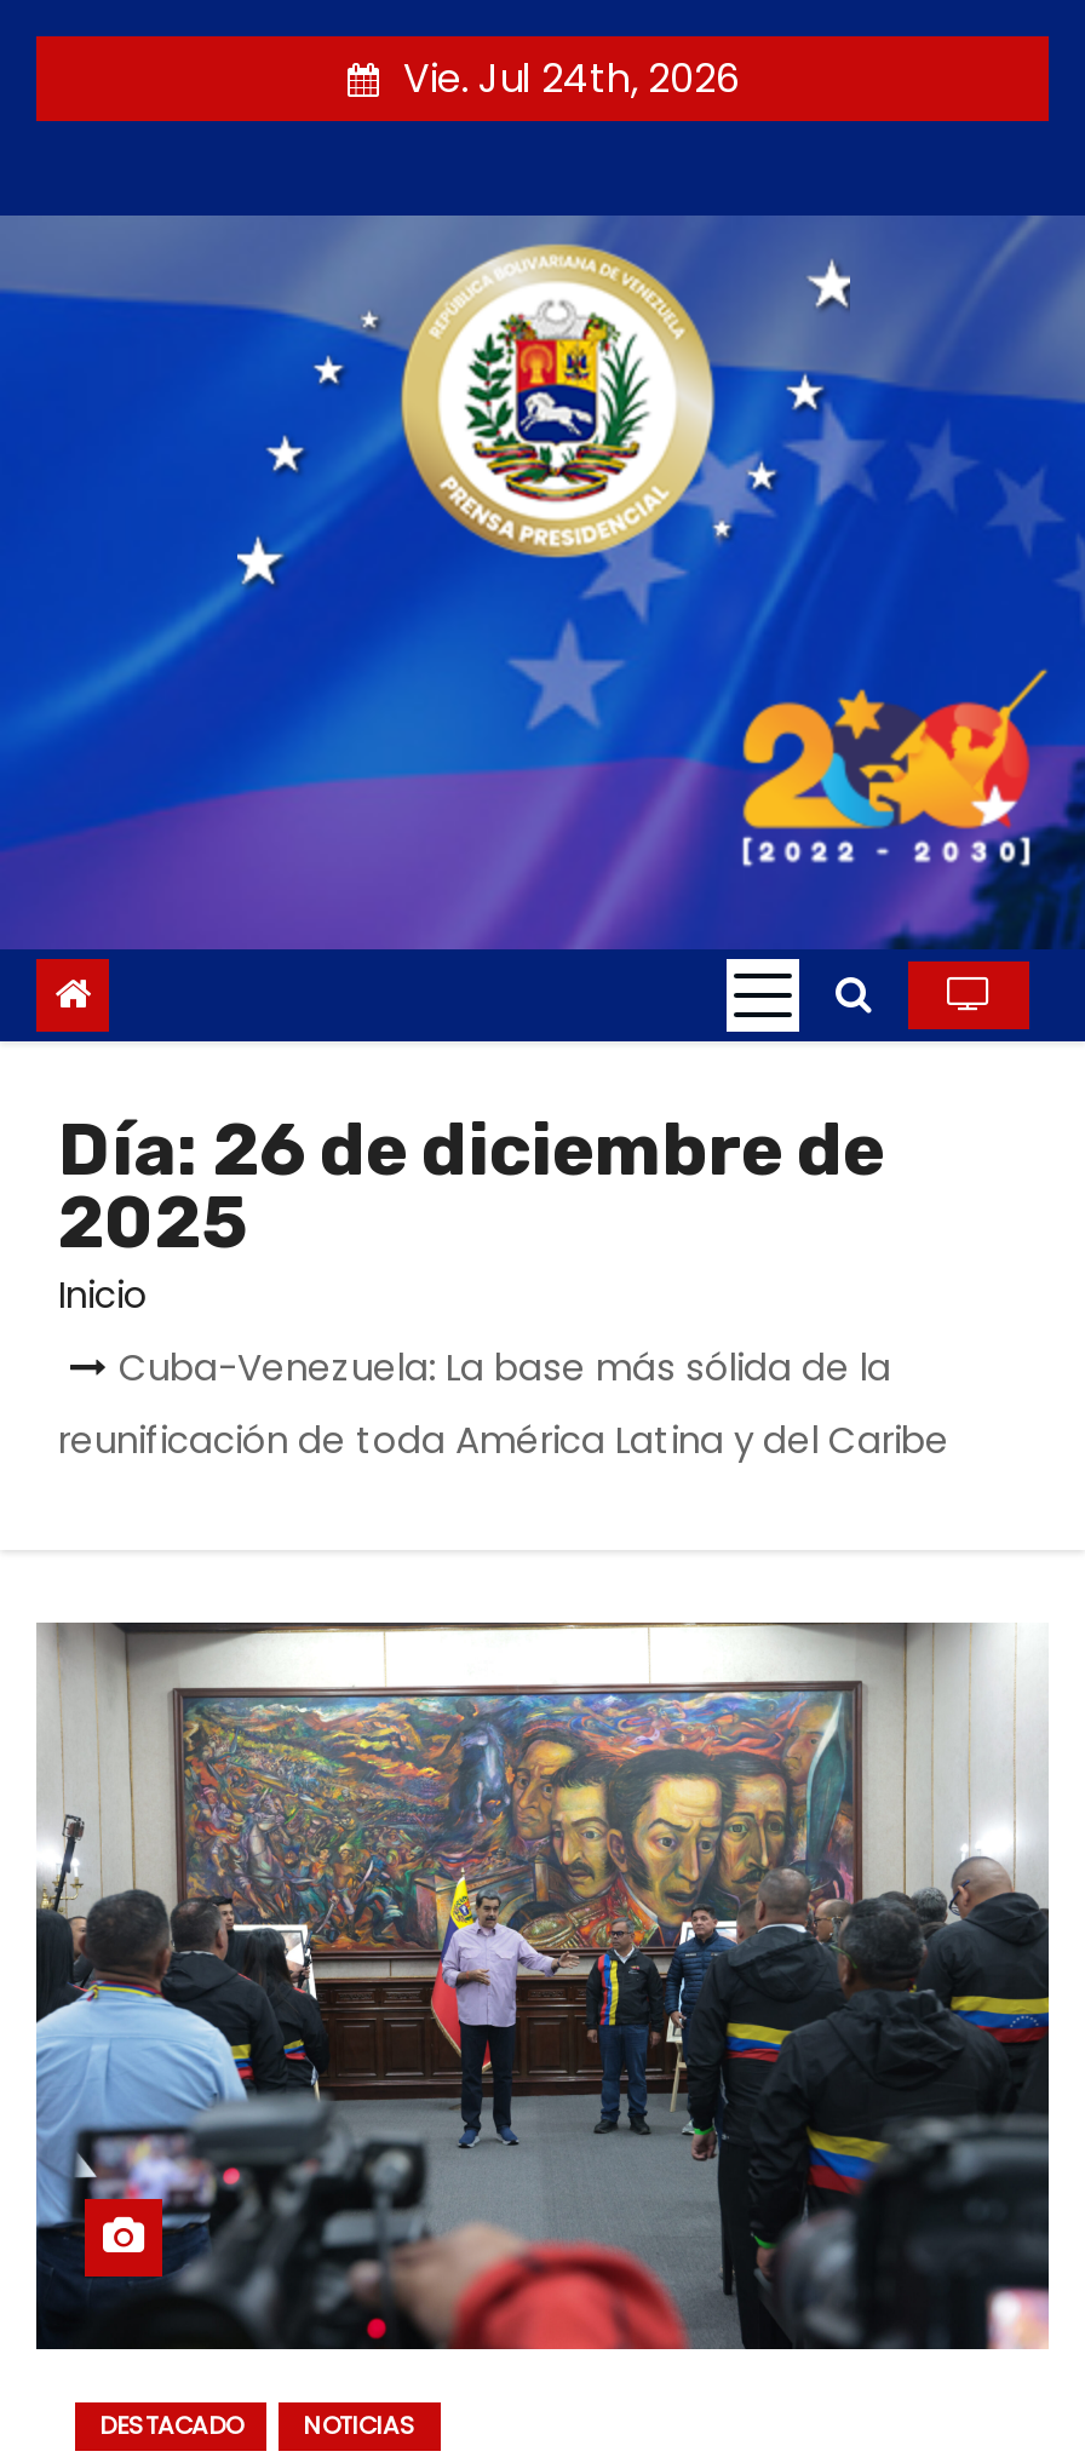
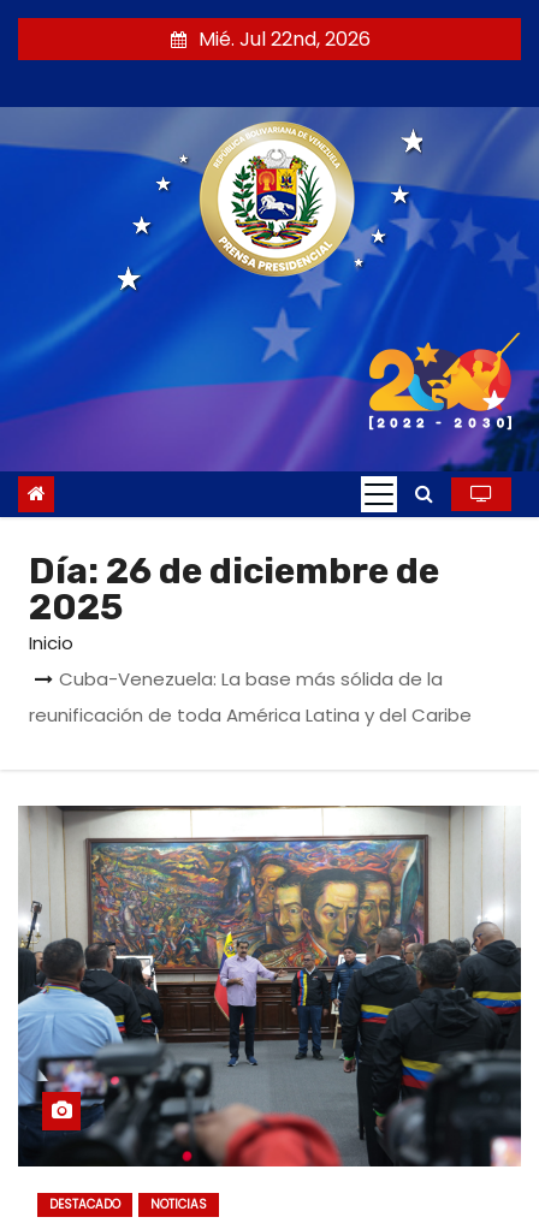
[403,51,740,107] Vie. Jul 24th, 2026 -> [198,25,370,53] Mié. Jul 22nd, 2026

